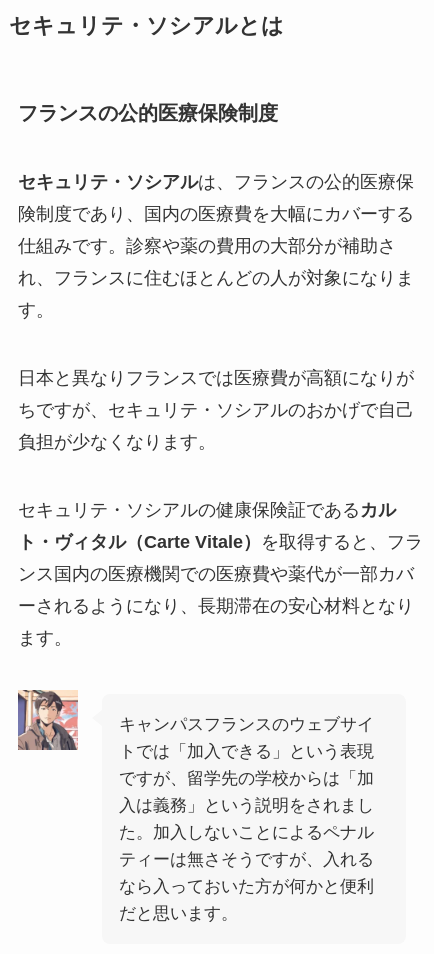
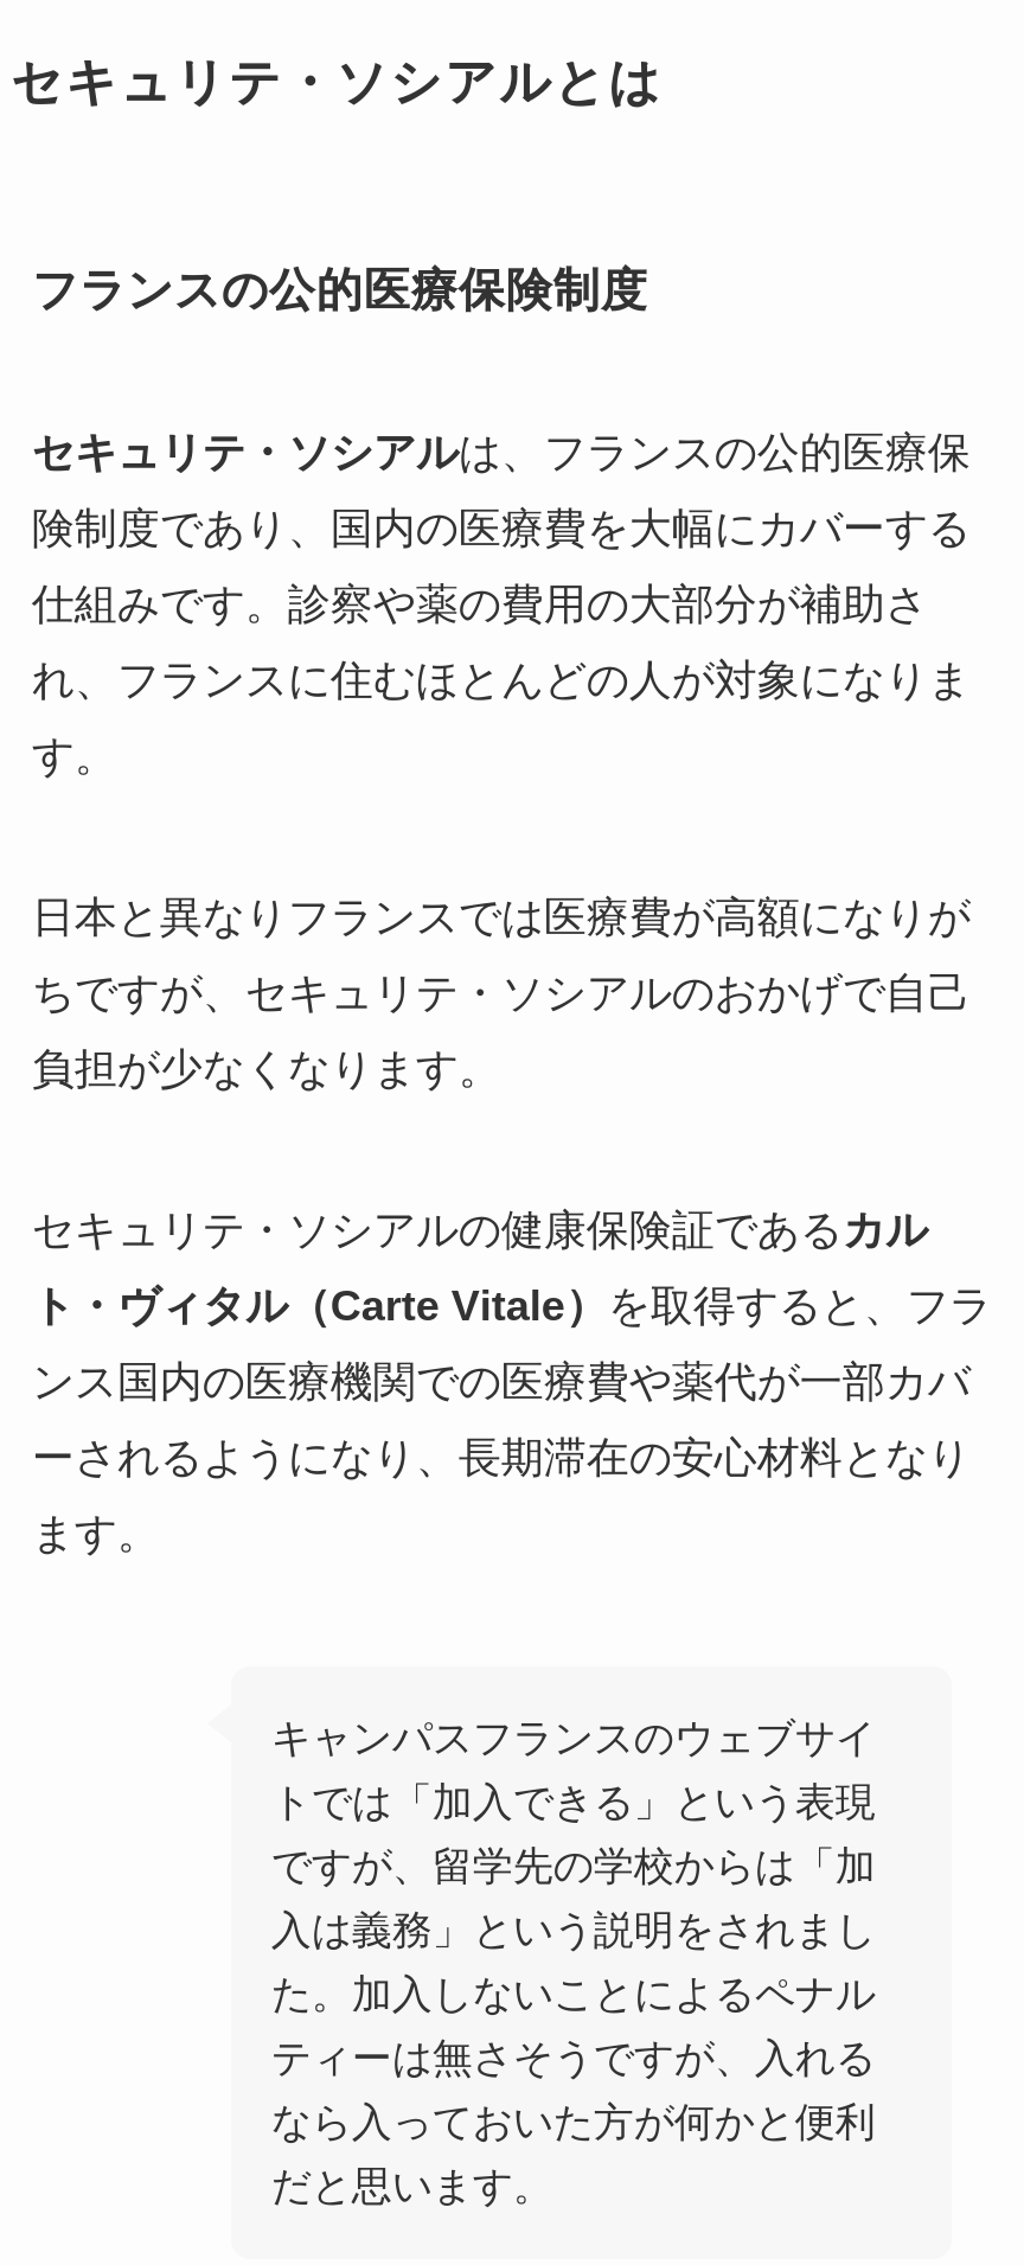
[17,689,79,751] [image] -> none

